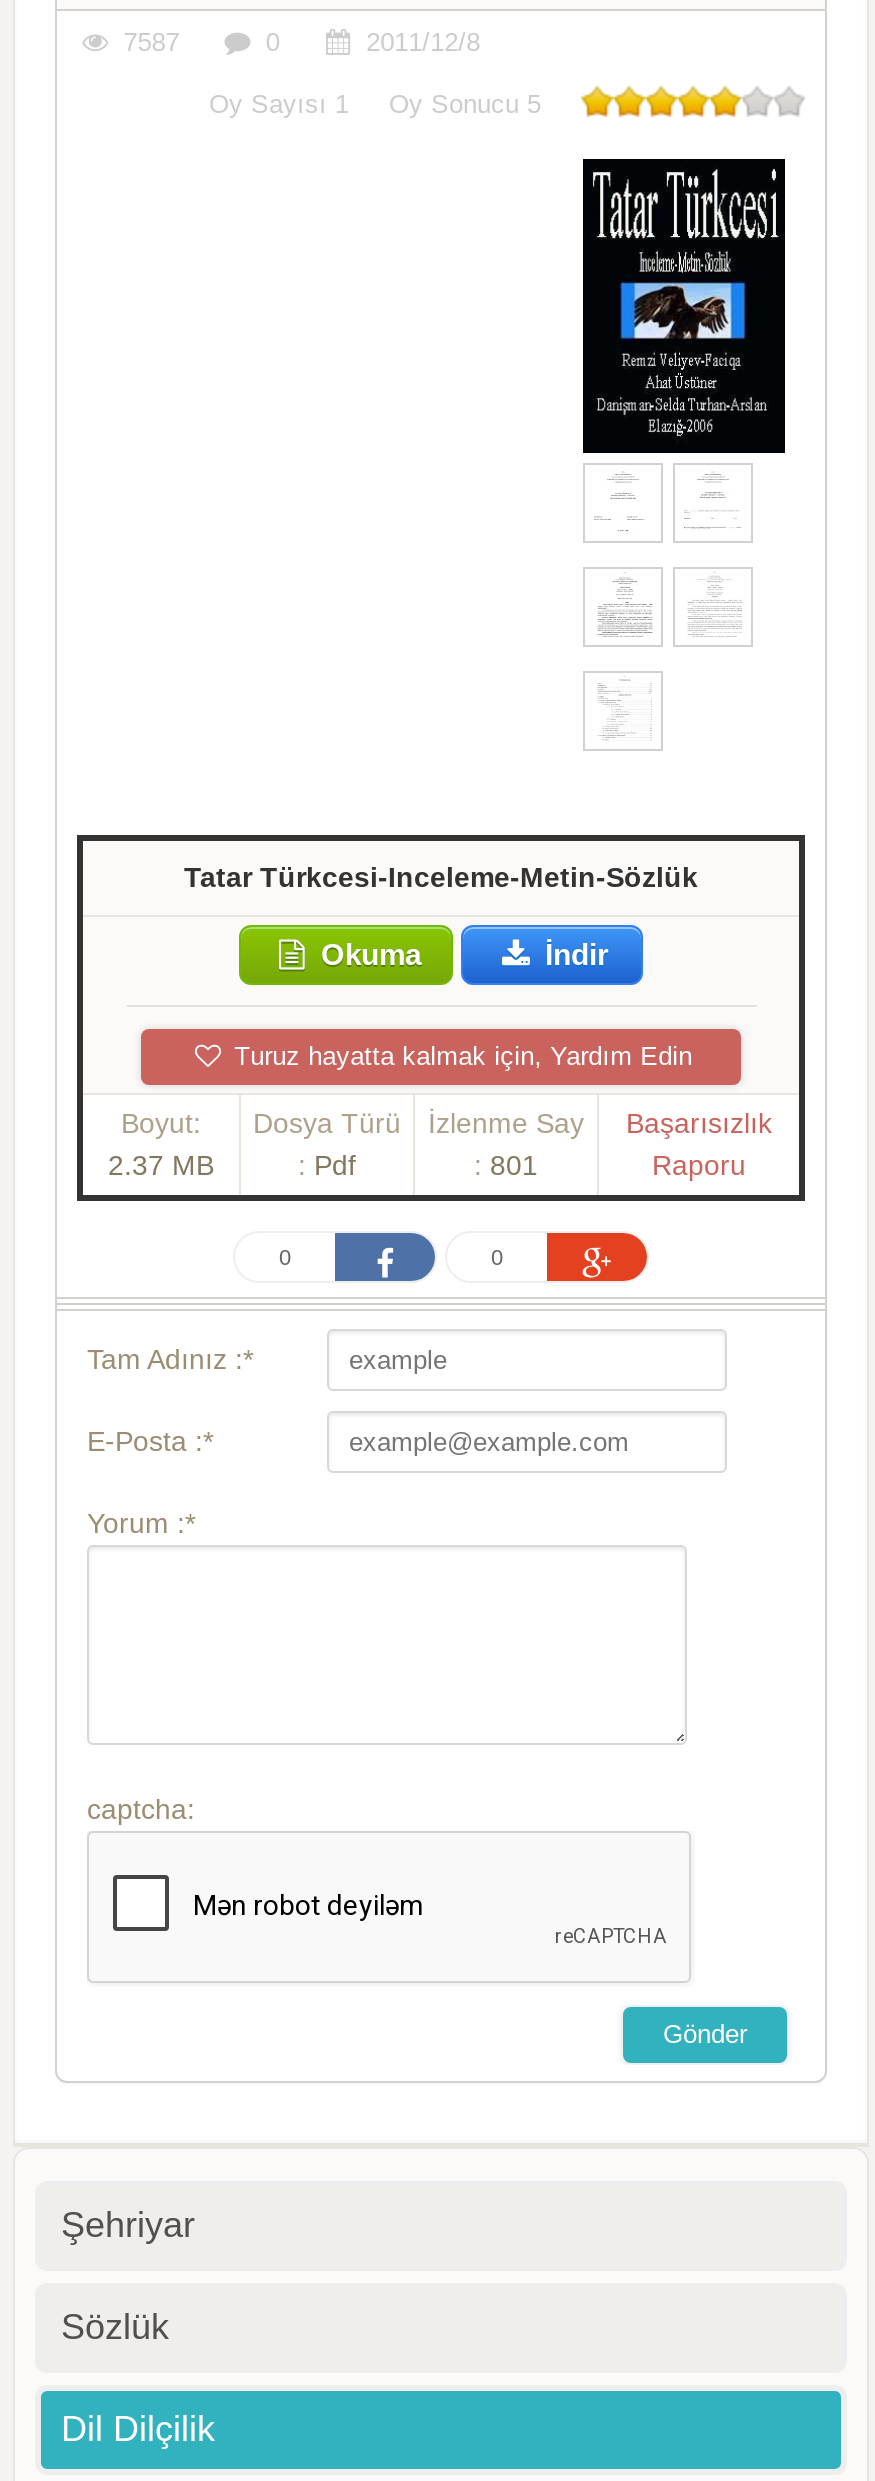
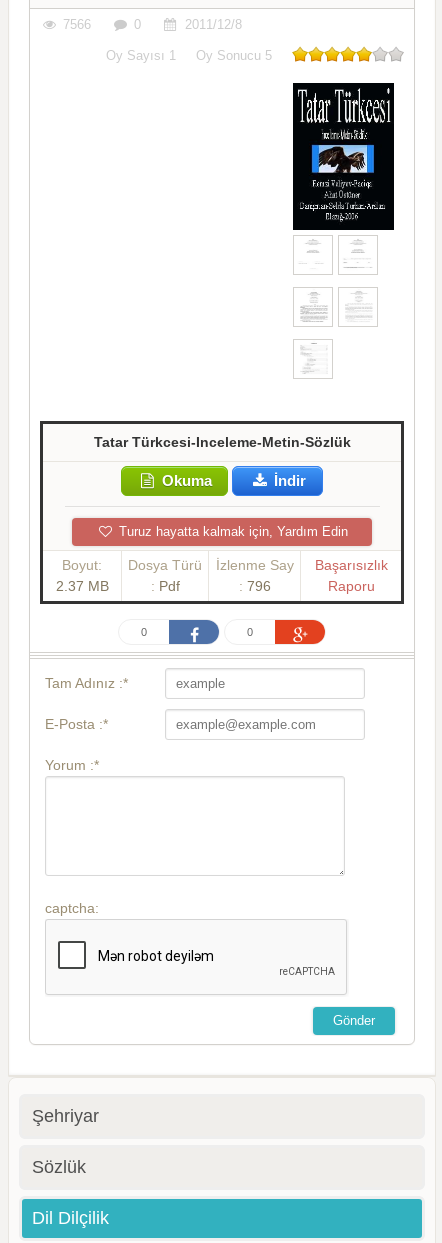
[123,27,179,57] 7587 -> [63,17,91,32] 7566
[474,1149,538,1181] : 801 -> [238,578,270,594] : 796

